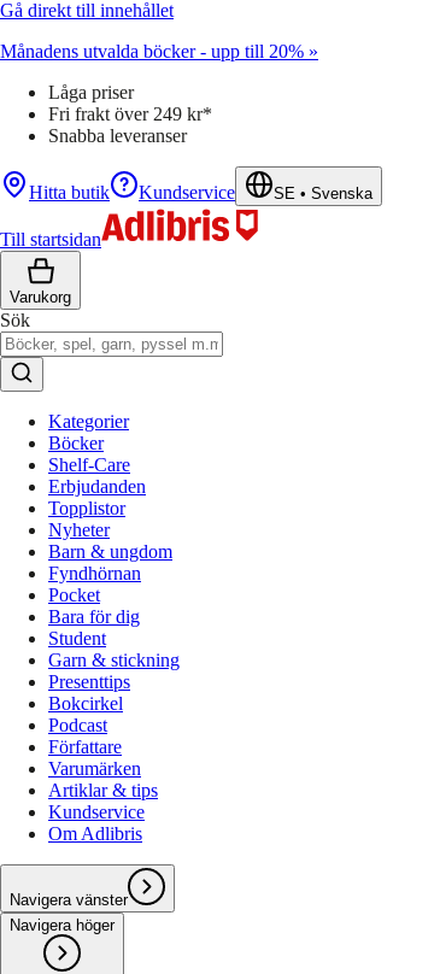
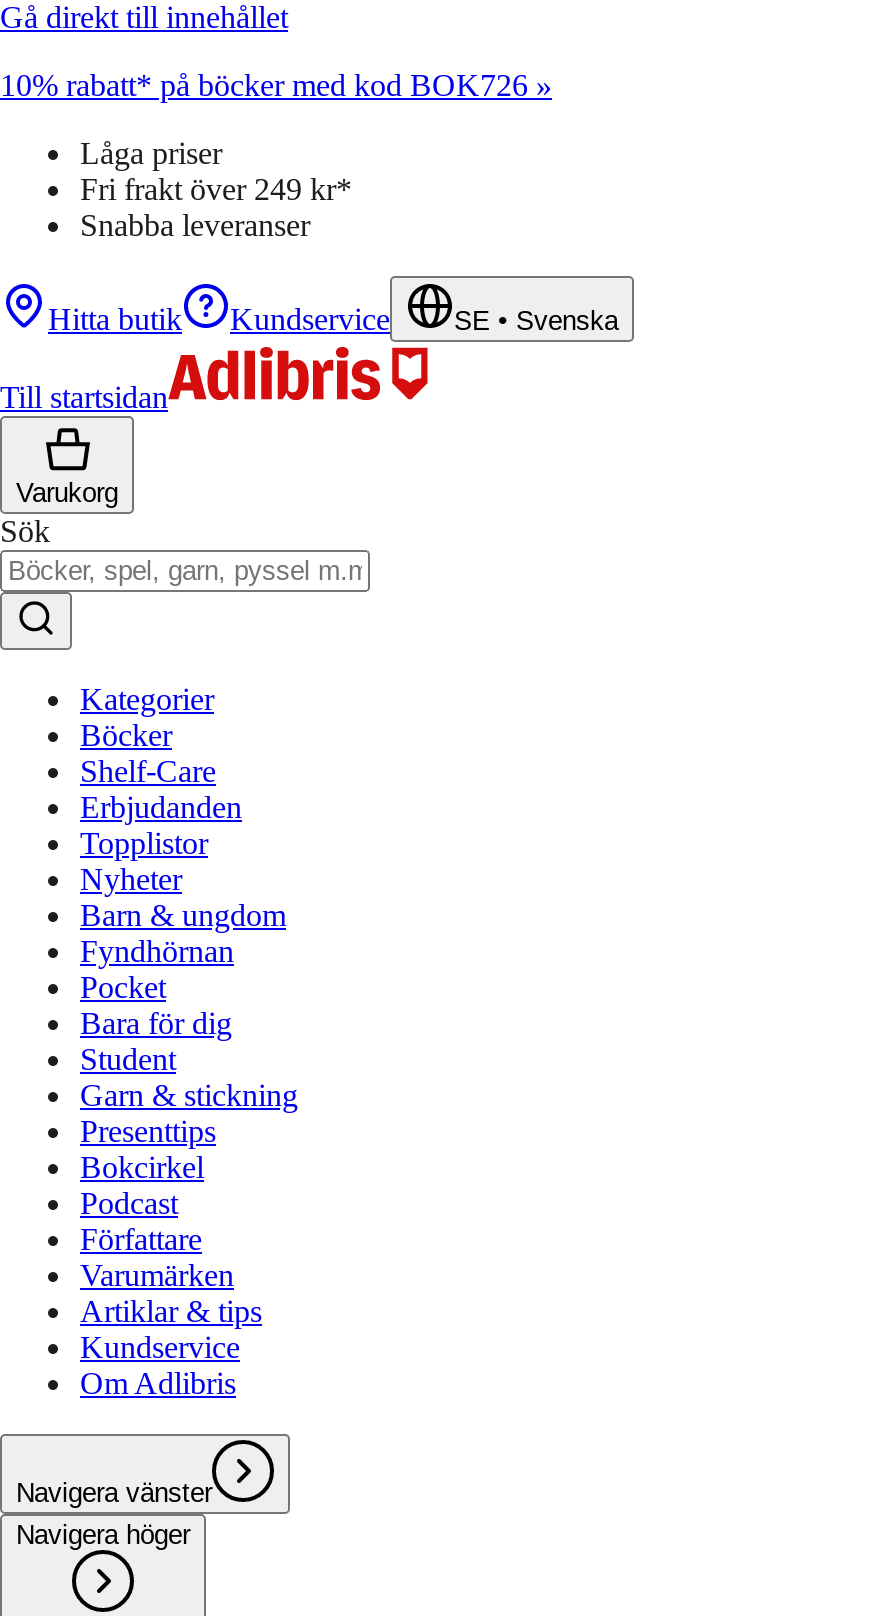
[0,41,318,61] Månadens utvalda böcker - upp till 20% » -> [0,68,552,102] 10% rabatt* på böcker med kod BOK726 »

